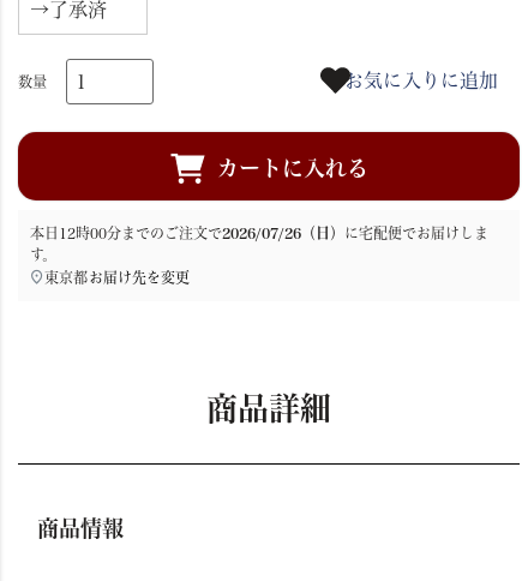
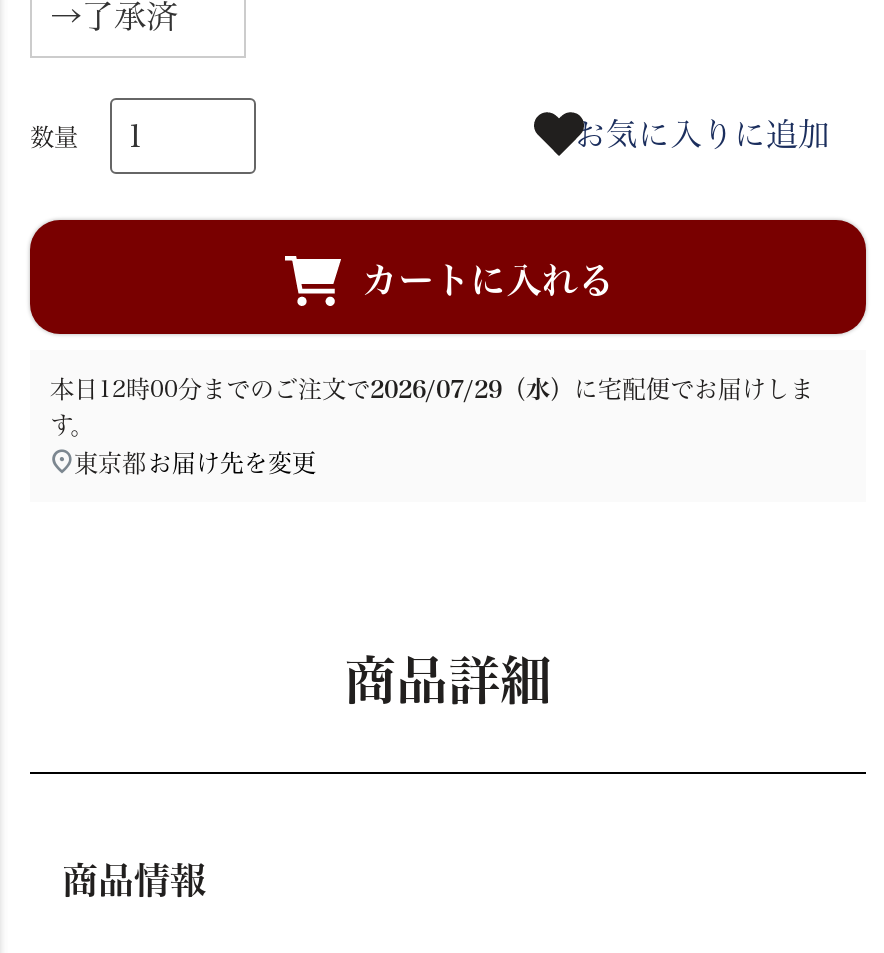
[30,225,488,240] 本日12時00分までのご注文で2026/07/26（日）に宅配便でお届けしま -> [50,375,814,399] 本日12時00分までのご注文で2026/07/29（水）に宅配便でお届けしま

